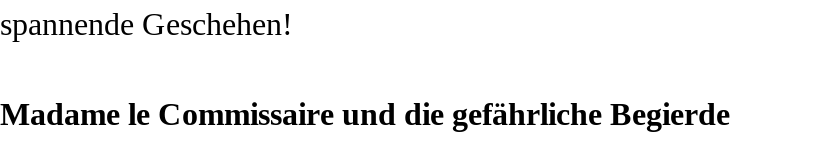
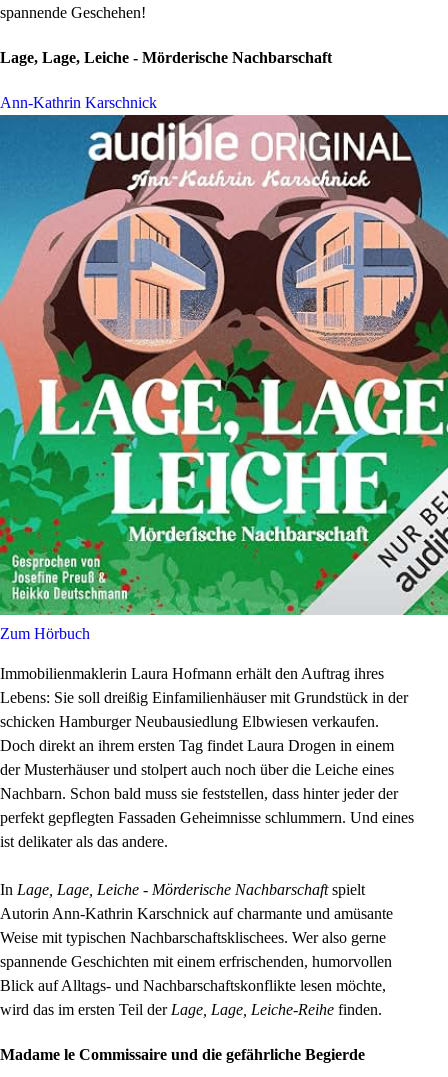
none -> [0,49,332,111] Lage, Lage, Leiche - Mörderische Nachbarschaft | Ann-Kathrin Karschnick
none -> [0,114,445,1018] [image] | Zum Hörbuch | Immobilienmaklerin Laura Hofmann erhält den Auftrag ihres | Lebens: Sie soll dreißig Einfamilienhäuser mit Grundstück in der | schicken Hamburger Neubausiedlung Elbwiesen verkaufen. | Doch direkt an ihrem ersten Tag findet Laura Drogen in einem | der Musterhäuser und stolpert auch noch über die Leiche eines | Nachbarn. Schon bald muss sie feststellen, dass hinter jeder der | perfekt gepflegten Fassaden Geheimnisse schlummern. Und eines | ist delikater als das andere. | In Lage, Lage, Leiche - Mörderische Nachbarschaft spielt | Autorin Ann-Kathrin Karschnick auf charmante und amüsante | Weise mit typischen Nachbarschaftsklischees. Wer also gerne | spannende Geschichten mit einem erfrischenden, humorvollen | Blick auf Alltags- und Nachbarschaftskonflikte lesen möchte, | wird das im ersten Teil der Lage, Lage, Leiche-Reihe finden.

